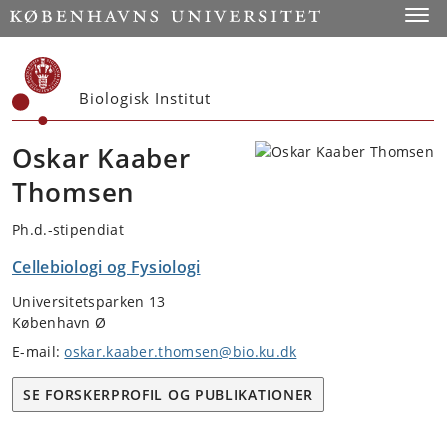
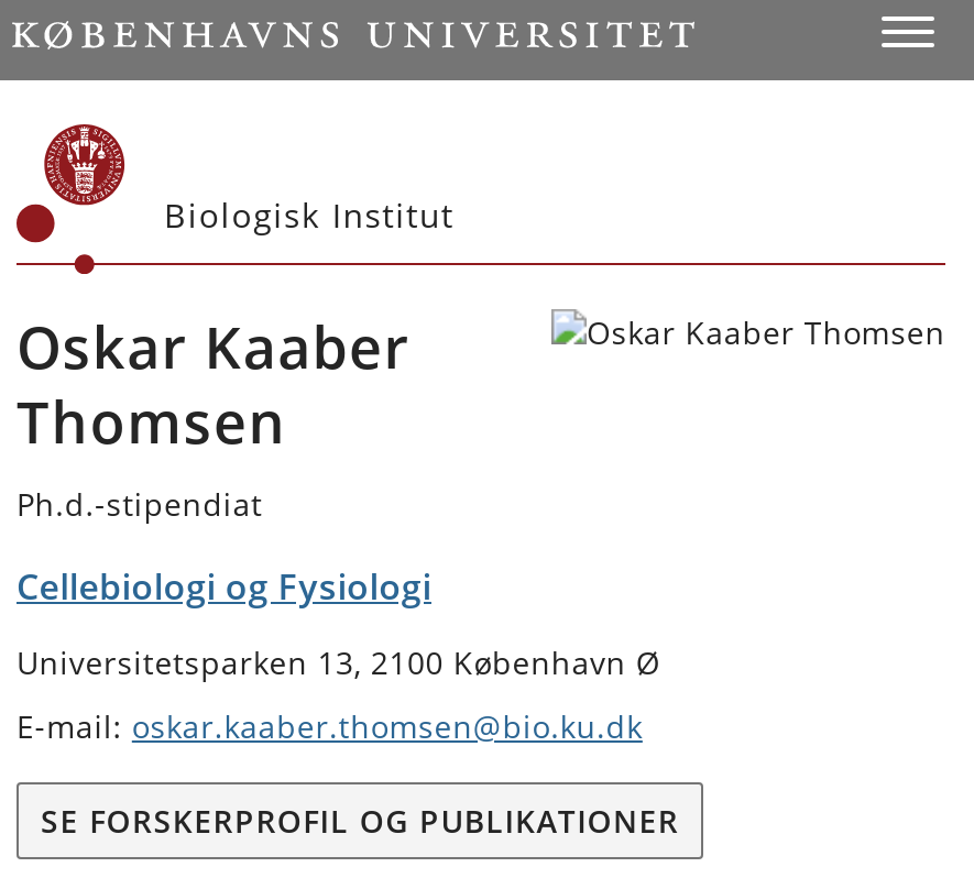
[12,292,165,332] Universitetsparken 13 | København Ø -> [17,641,661,683] Universitetsparken 13, 2100 København Ø

